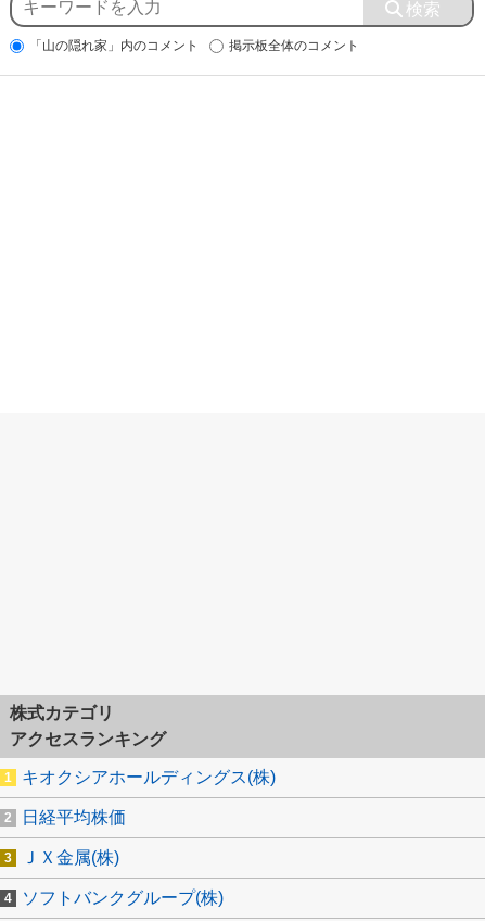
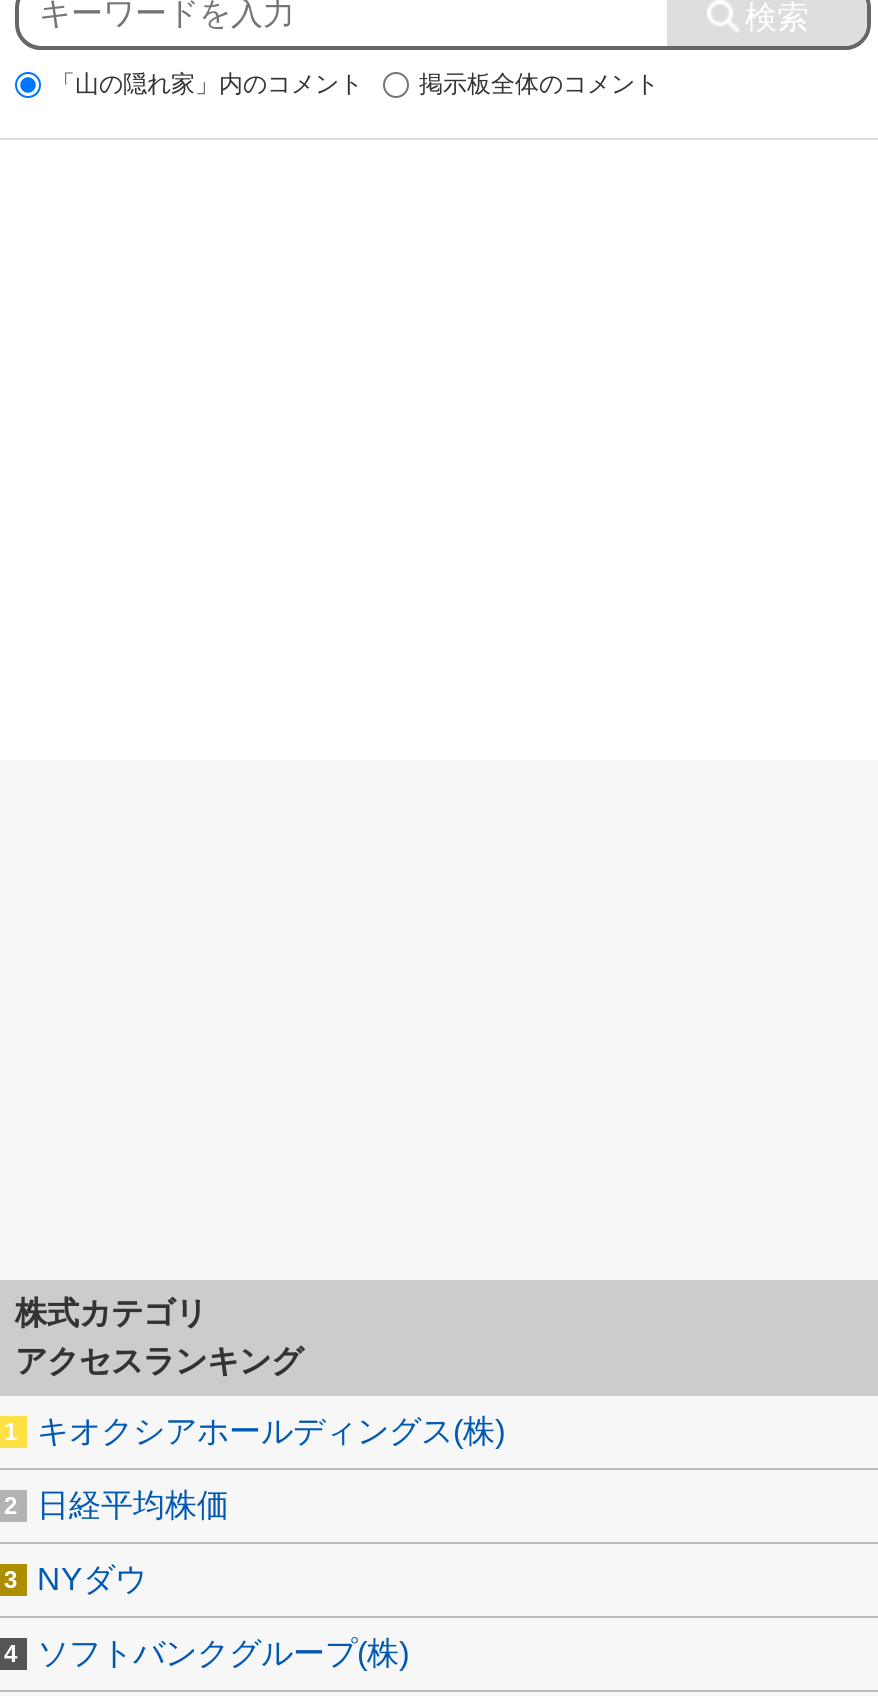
[22,848,119,867] ＪＸ金属(株) -> [37,1562,147,1596] NYダウ

